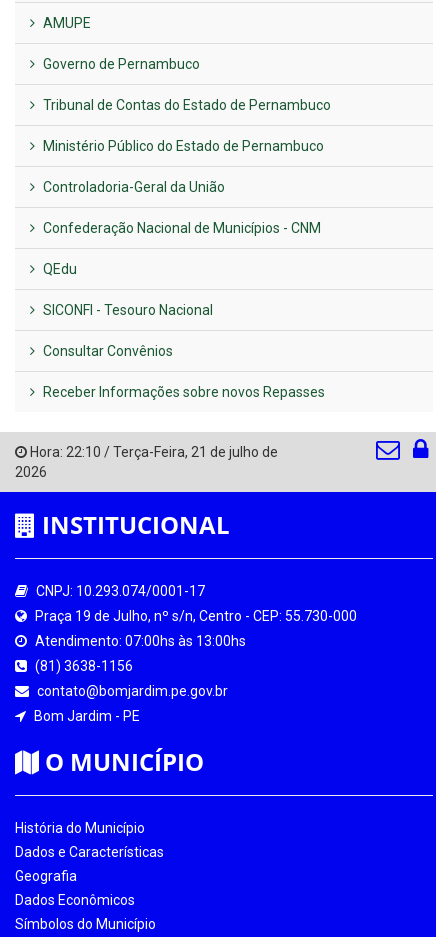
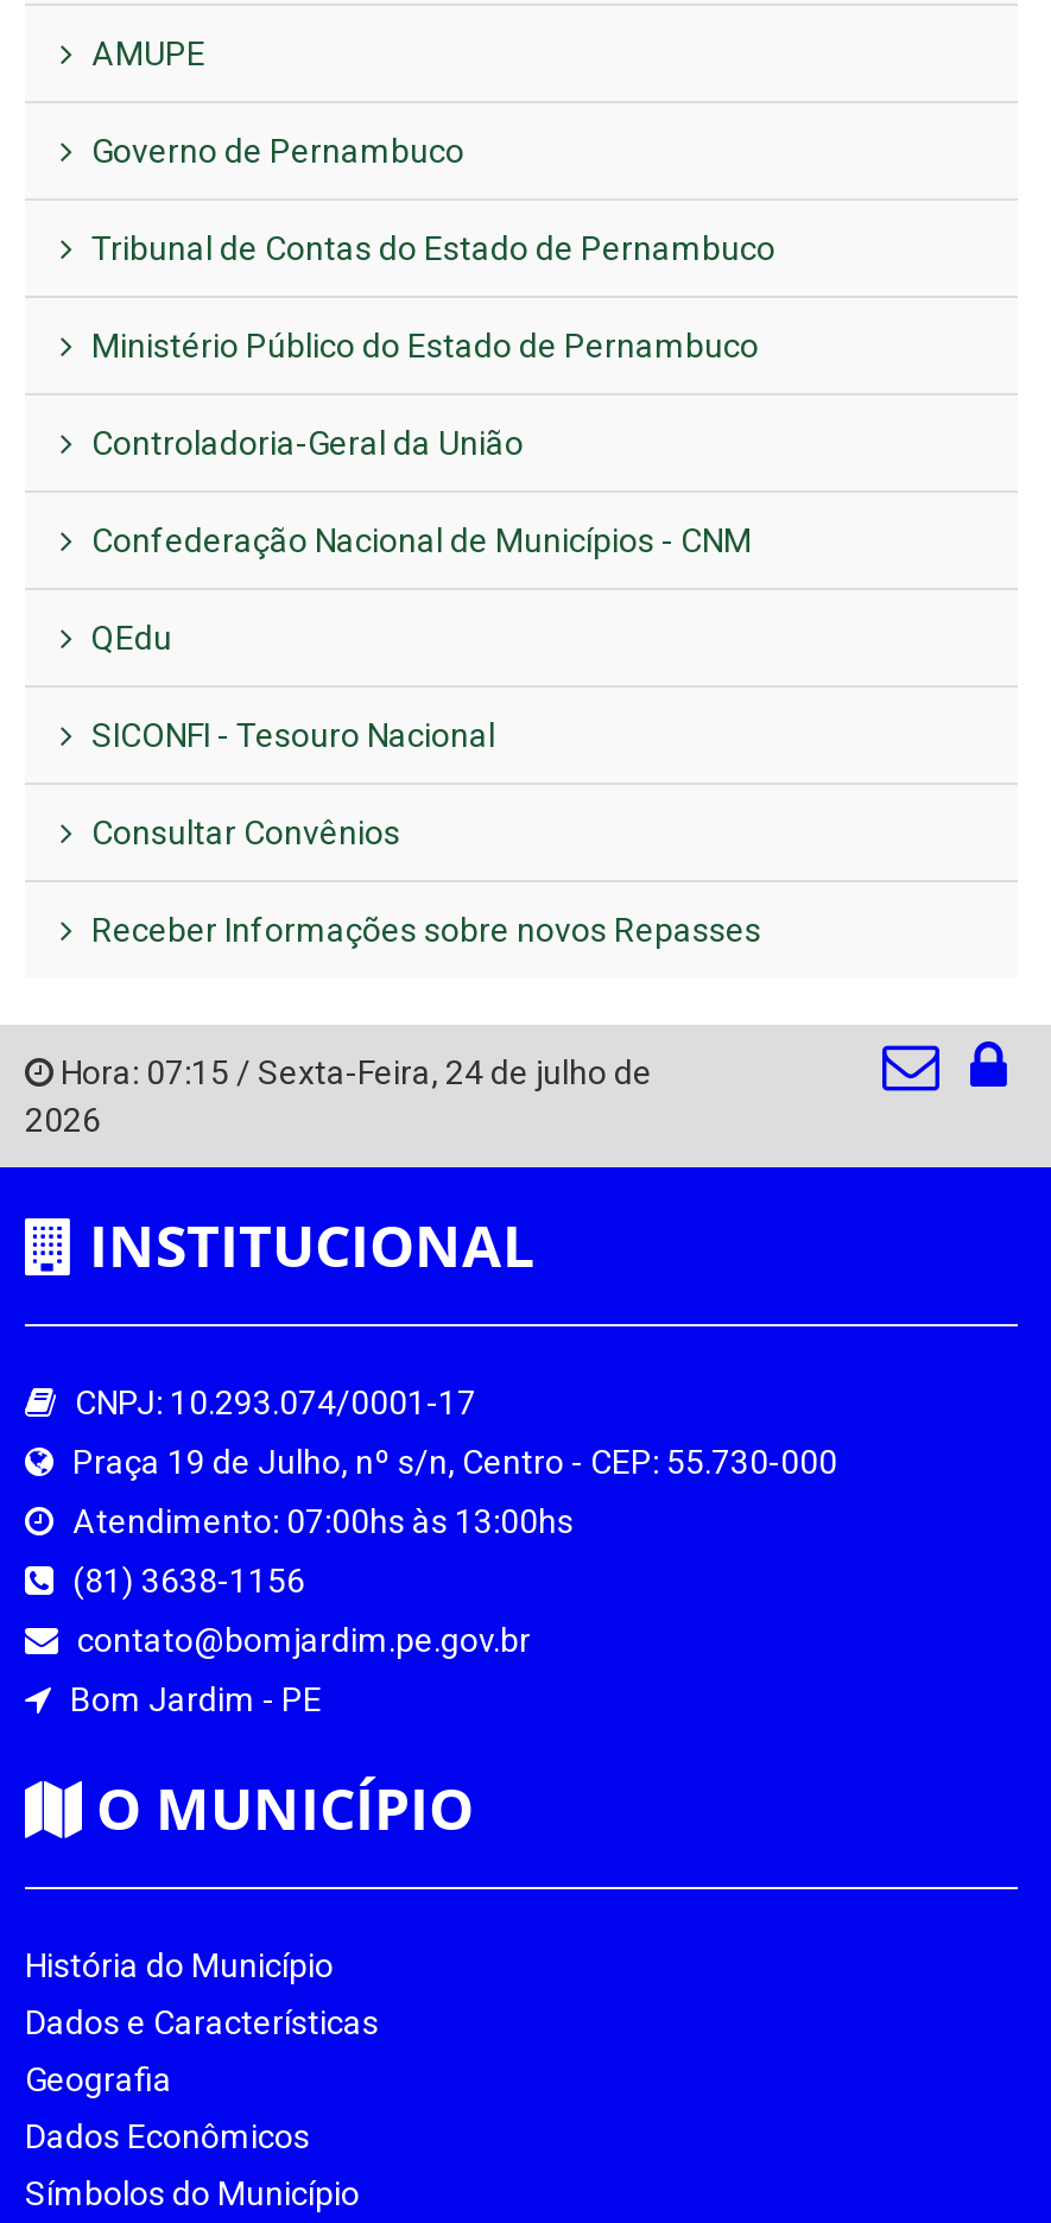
[27,444,278,460] Hora: 22:10 / Terça-Feira, 21 de julho de -> [53,1052,652,1090] Hora: 07:15 / Sexta-Feira, 24 de julho de

